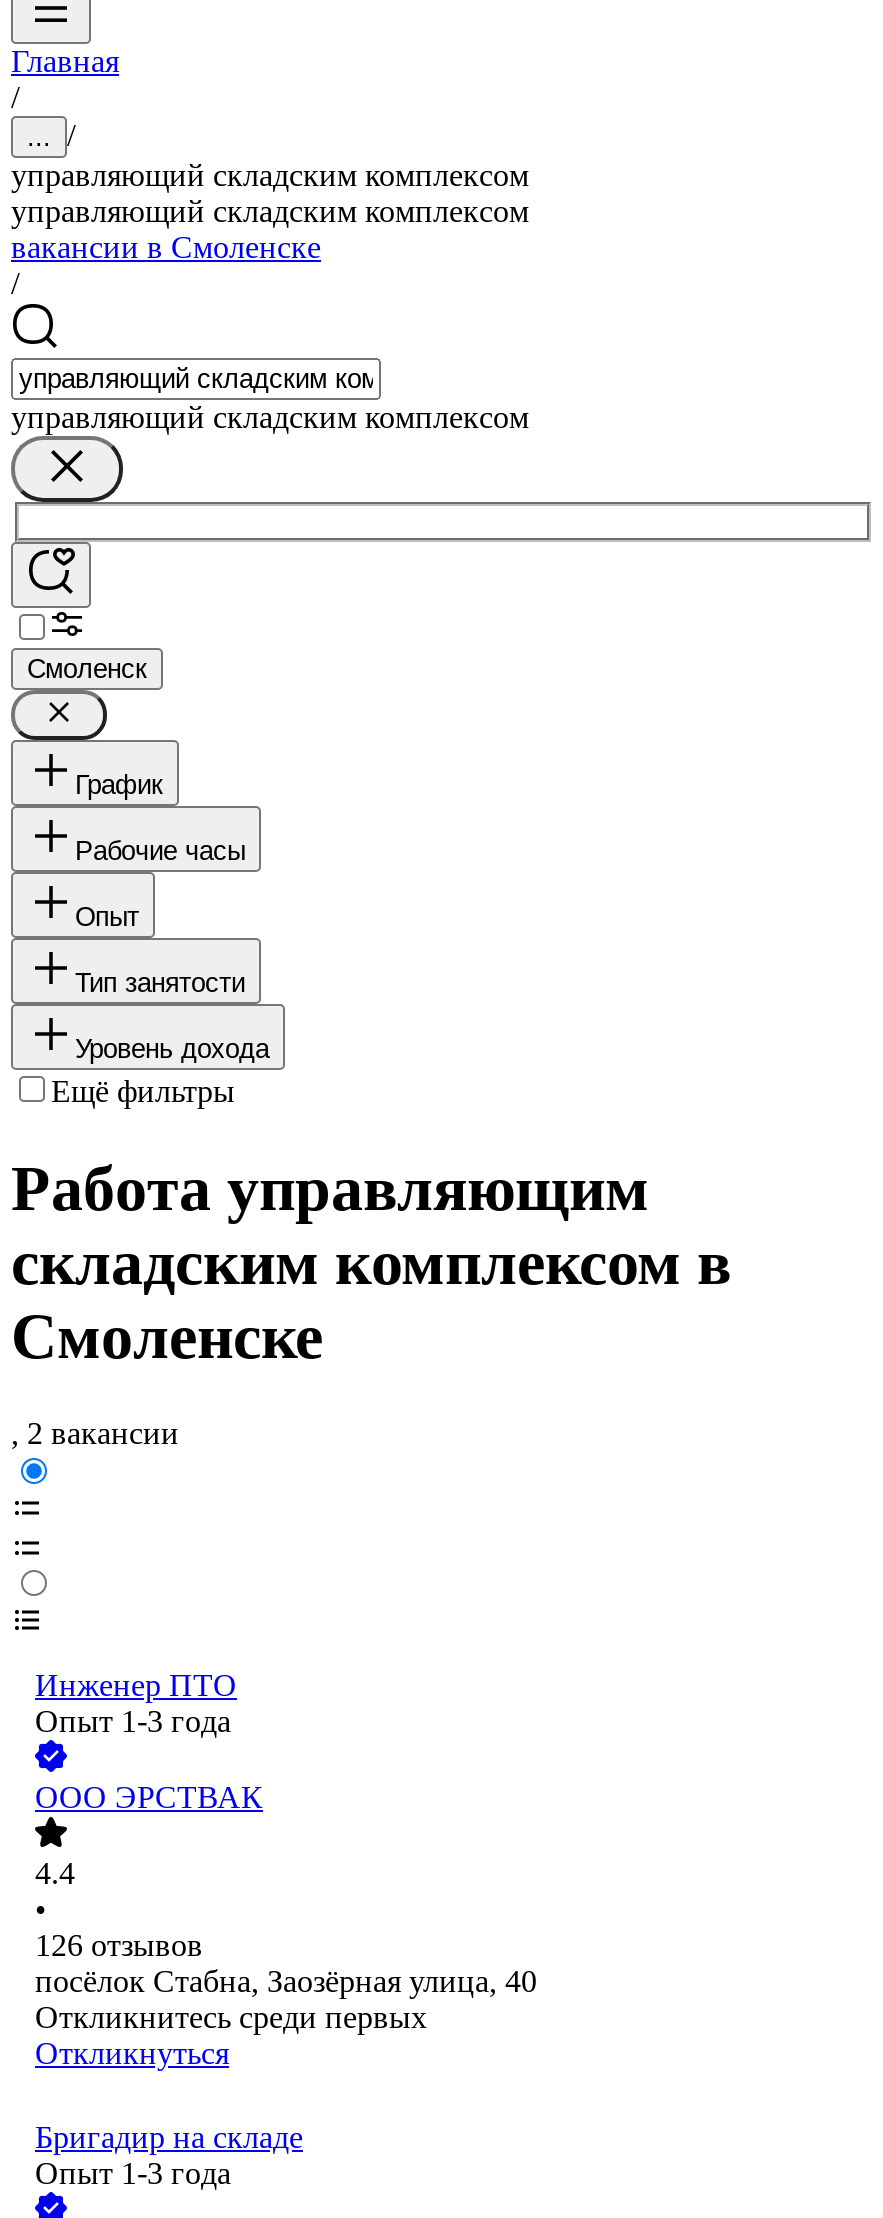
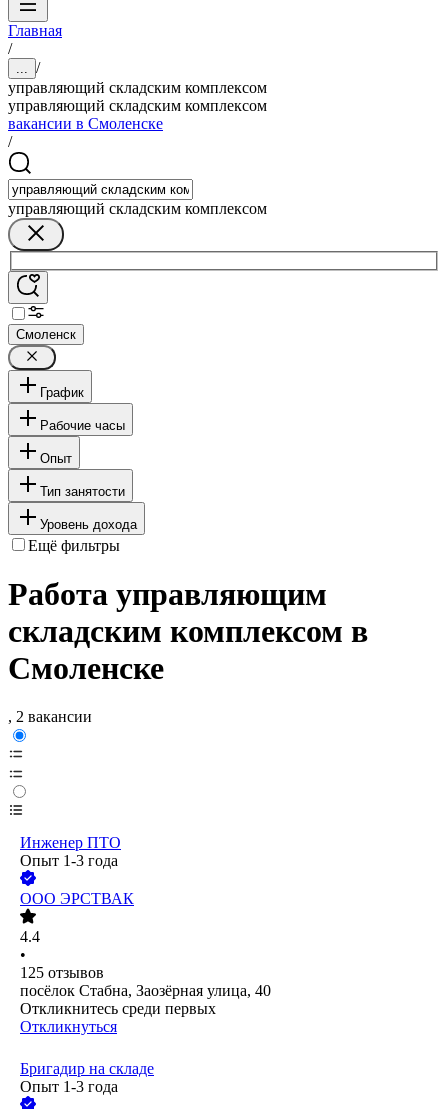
[35,1929,203,1963] 126 отзывов -> [20,964,104,981] 125 отзывов

